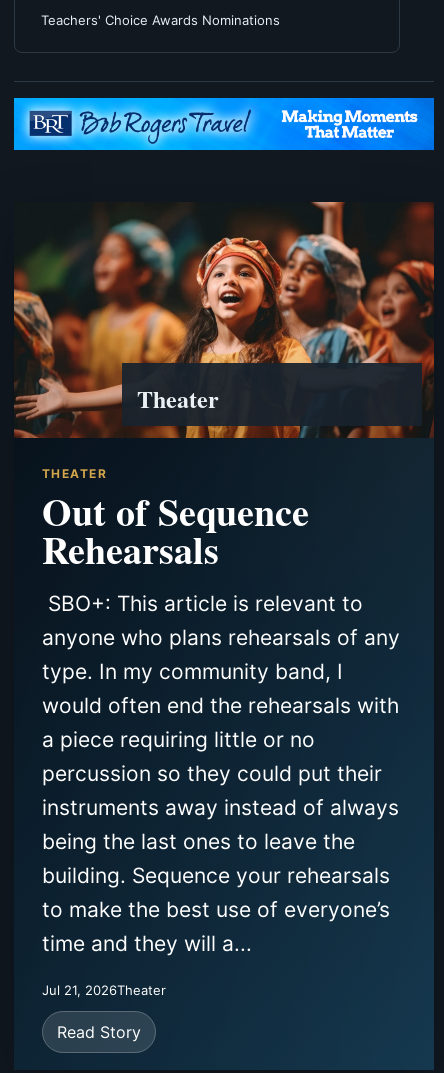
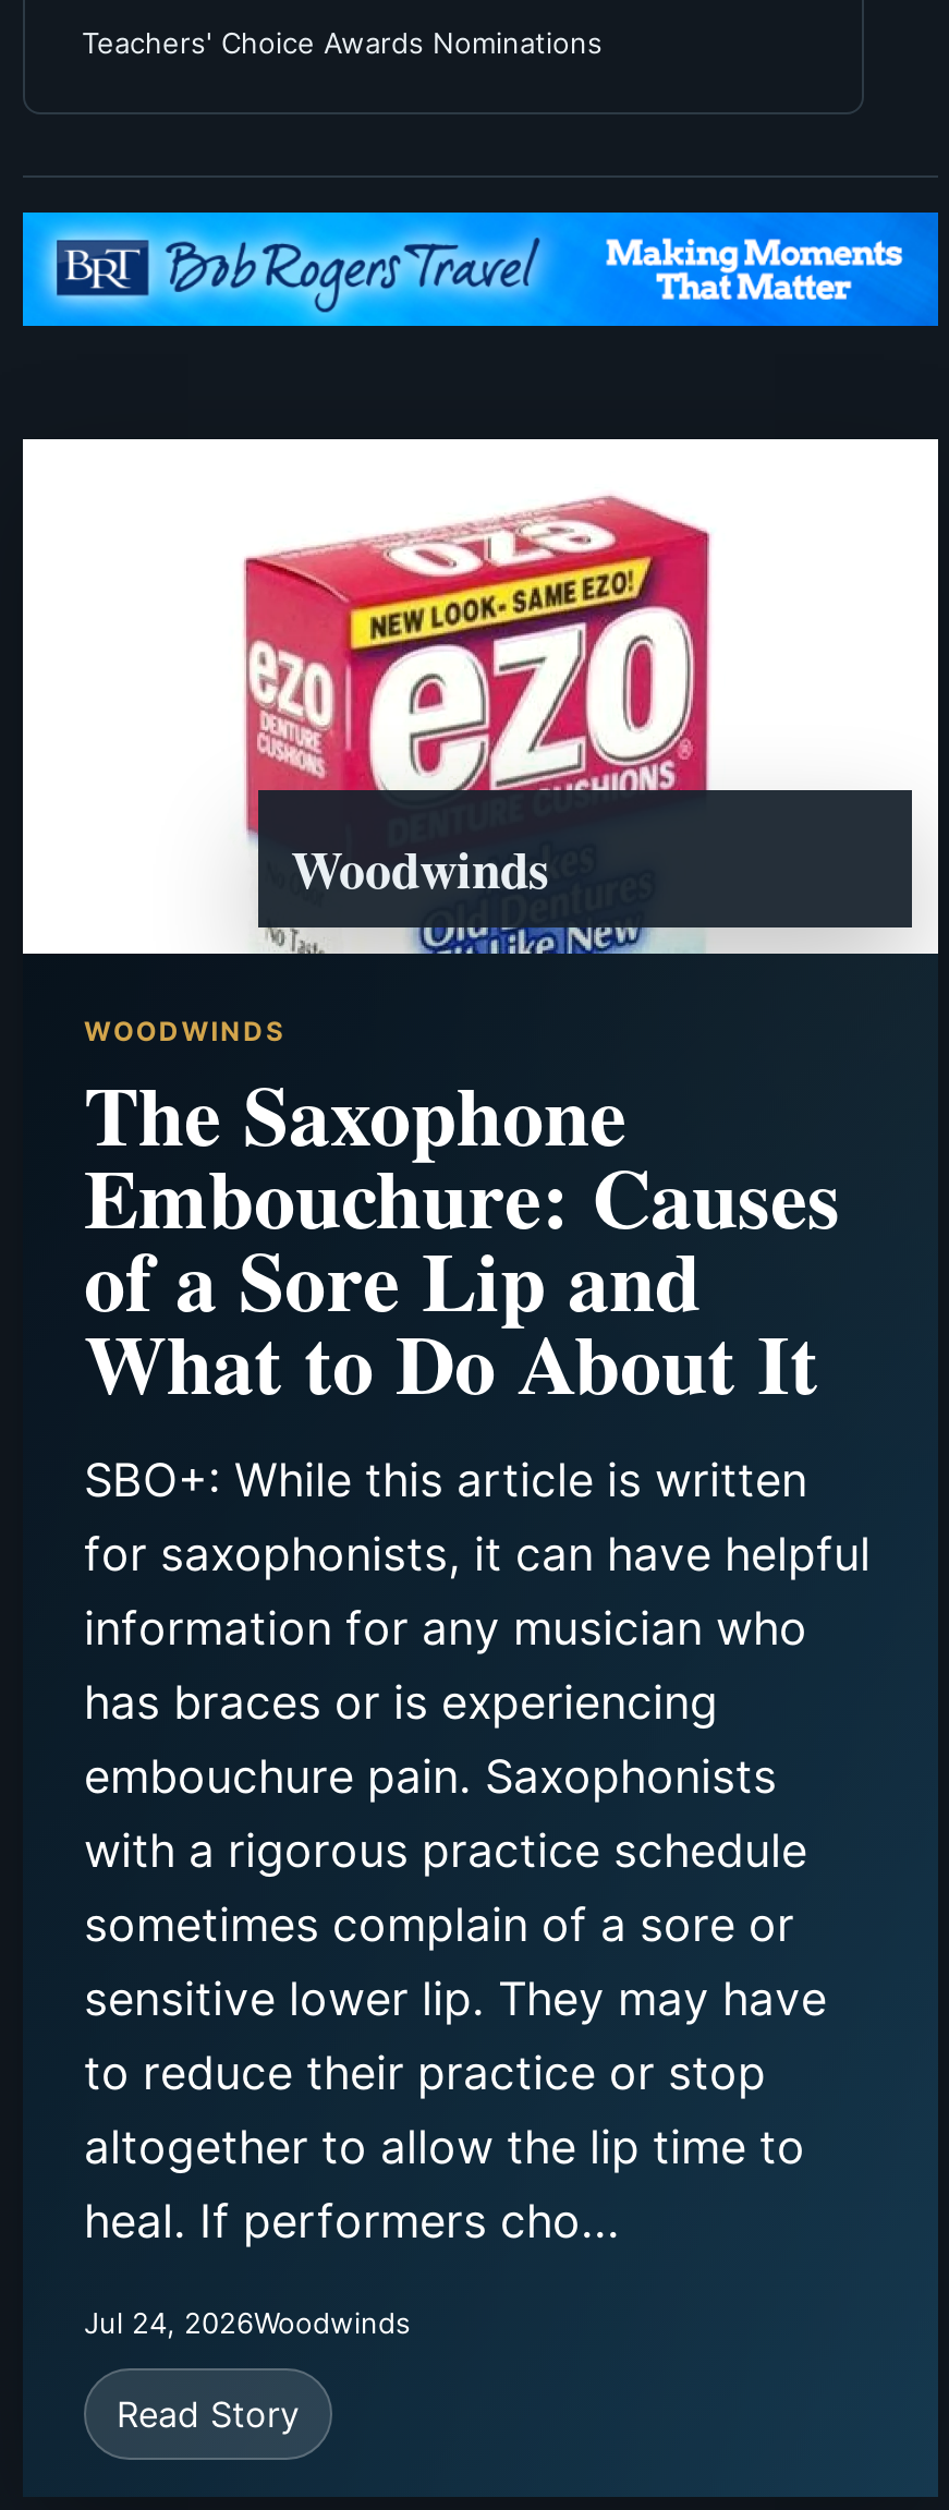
[13,201,435,439] [image] | Theater -> [21,437,940,956] [image] | Woodwinds
[42,466,400,956] THEATER | Out of Sequence | Rehearsals | SBO+: This article is relevant to | anyone who plans rehearsals of any | type. In my community band, I | would often end the rehearsals with | a piece requiring little or no | percussion so they could put their | instruments away instead of always | being the last ones to leave the | building. Sequence your rehearsals | to make the best use of everyone’s | time and they will a... -> [84,1015,871,2249] WOODWINDS | The Saxophone | Embouchure: Causes | of a Sore Lip and | What to Do About It | SBO+: While this article is written | for saxophonists, it can have helpful | information for any musician who | has braces or is experiencing | embouchure pain. Saxophonists | with a rigorous practice schedule | sometimes complain of a sore or | sensitive lower lip. They may have | to reduce their practice or stop | altogether to allow the lip time to | heal. If performers cho...
[42,982,166,998] Jul 21, 2026Theater -> [84,2305,411,2340] Jul 24, 2026Woodwinds

